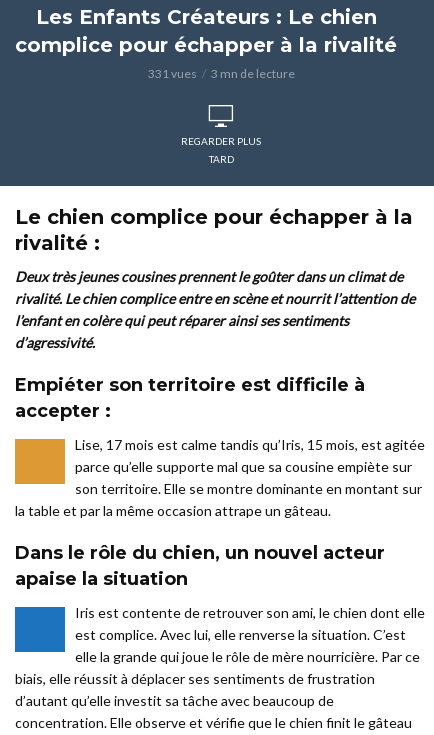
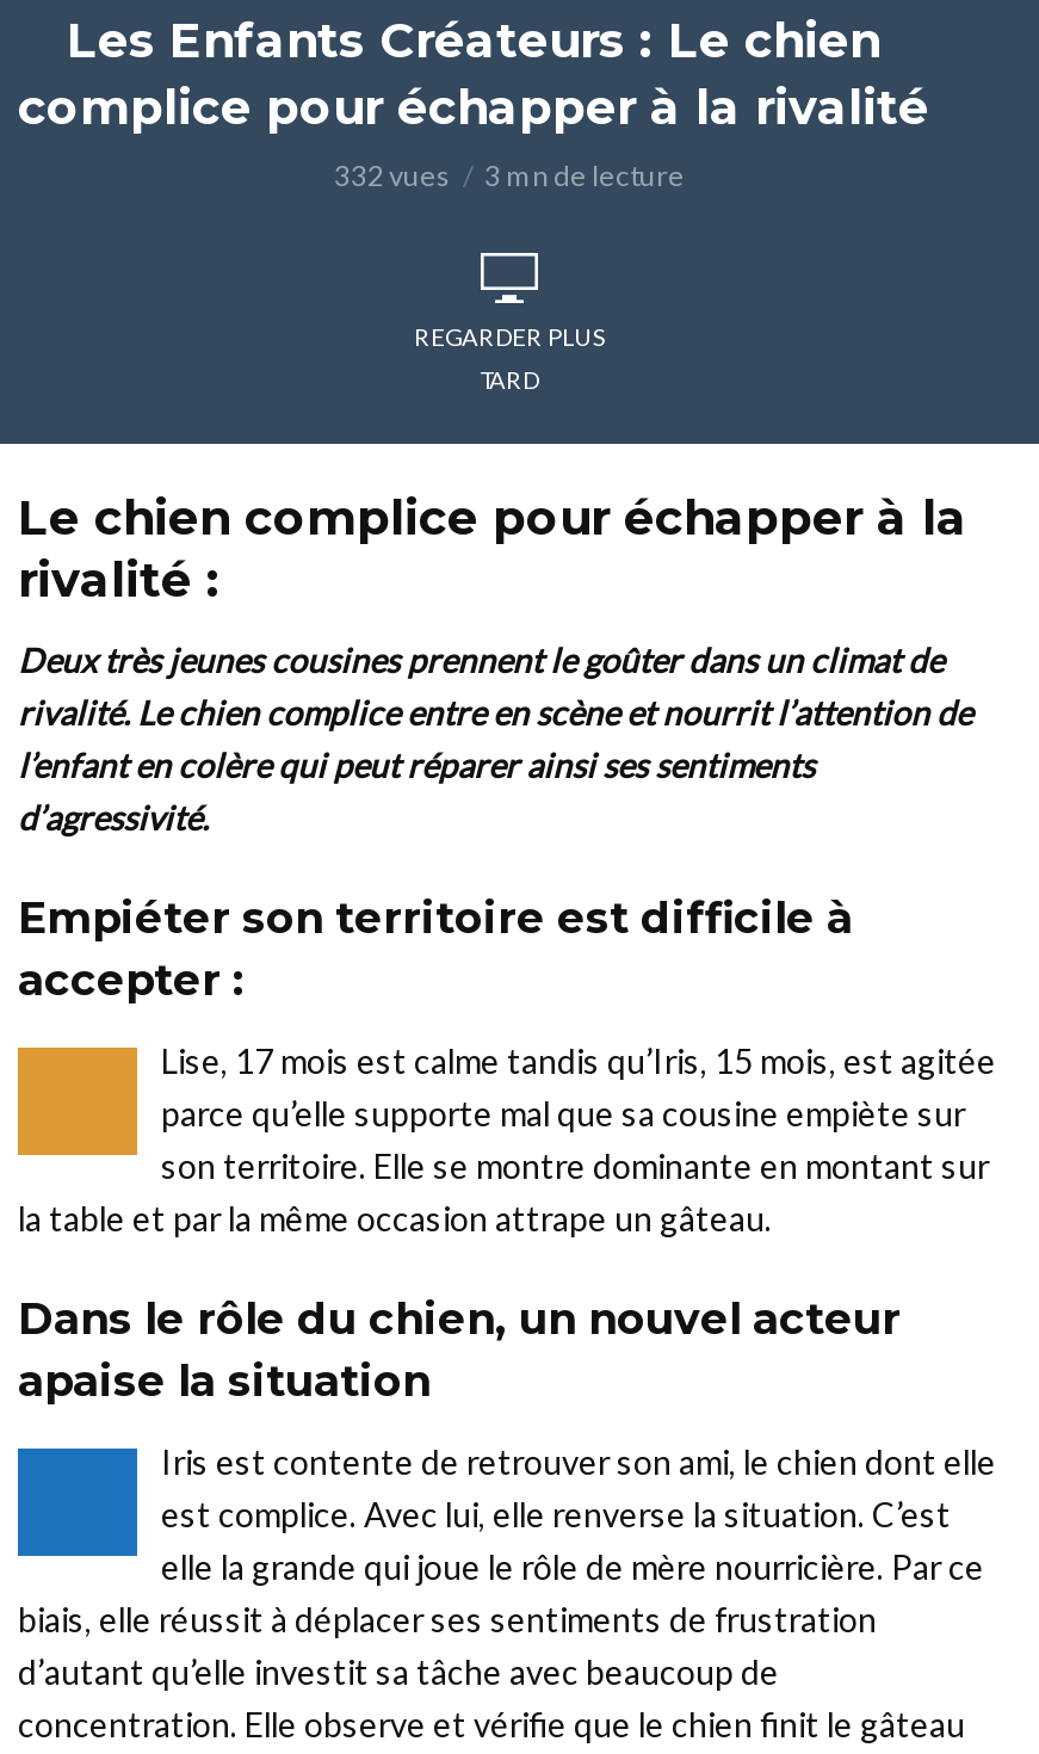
[147,66,294,81] 331 vues 3 mn de lecture -> [334,158,685,193] 332 vues 3 mn de lecture

